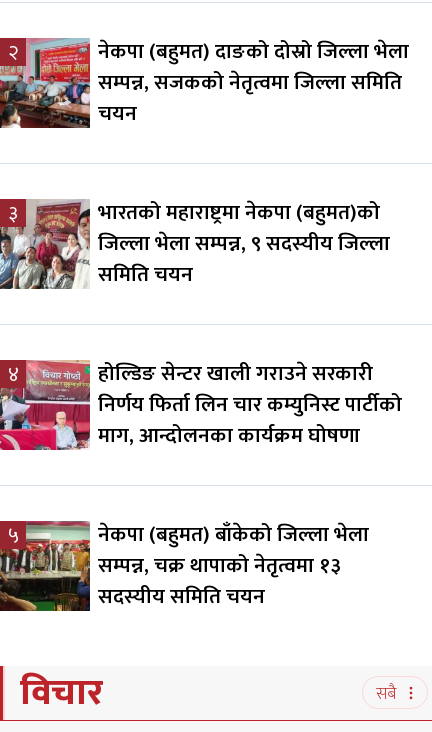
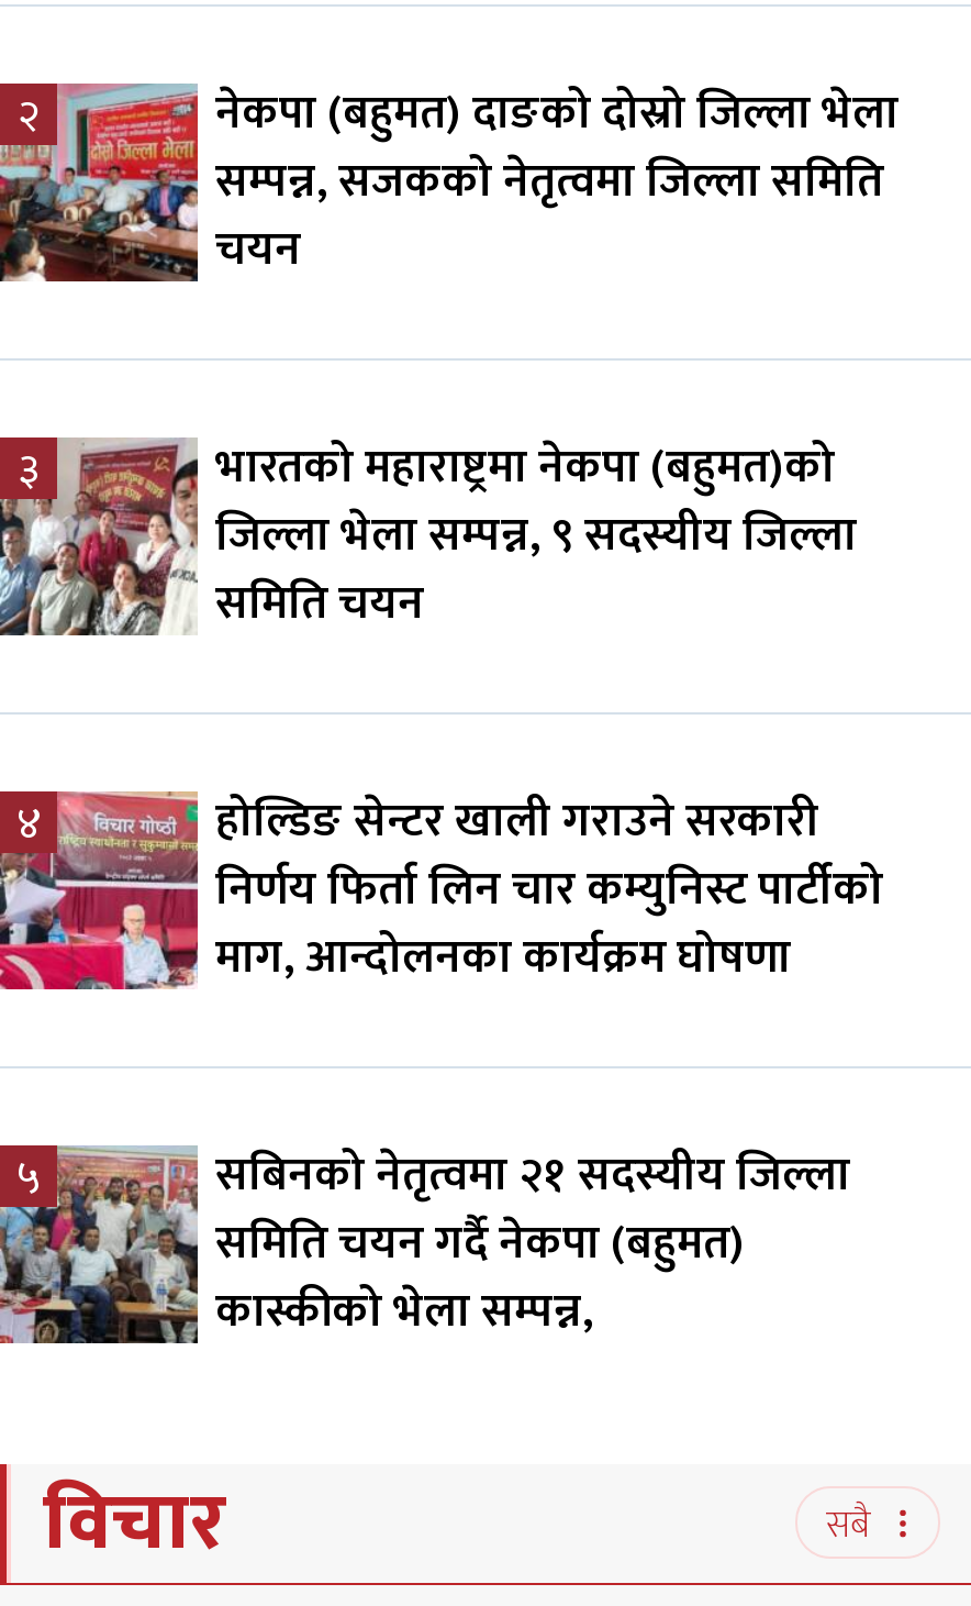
[3,517,369,614] [image] | नेकपा (बहुमत) बाँकेको जिल्ला भेला | सम्पन्न, चक्र थापाको नेतृत्वमा १३ | सदस्यीय समिति चयन -> [7,1136,850,1349] [image] | सबिनको नेतृत्वमा २१ सदस्यीय जिल्ला | समिति चयन गर्दै नेकपा (बहुमत) | कास्कीको भेला सम्पन्न,

